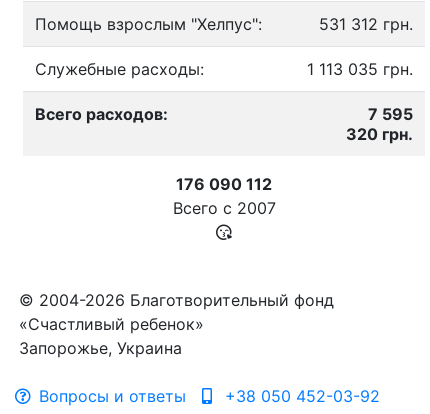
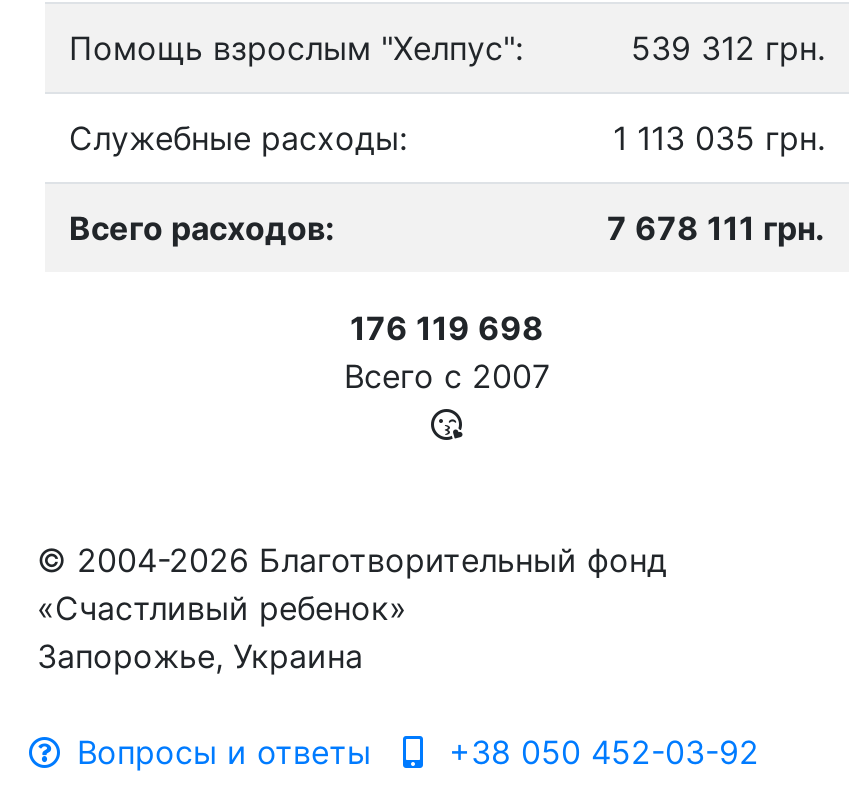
[319,14,413,34] 531 312 грн. -> [631,28,825,68] 539 312 грн.
[346,104,413,144] 7 595 | 320 грн. -> [607,208,825,248] 7 678 111 грн.
[176,174,272,194] 176 090 112 -> [350,308,544,348] 176 119 698

